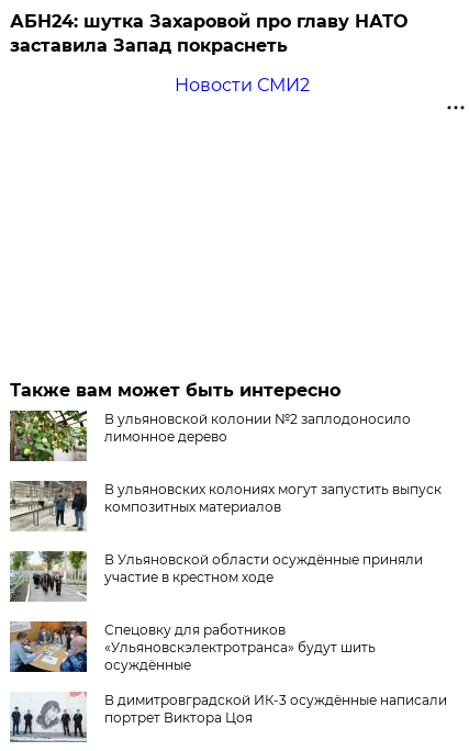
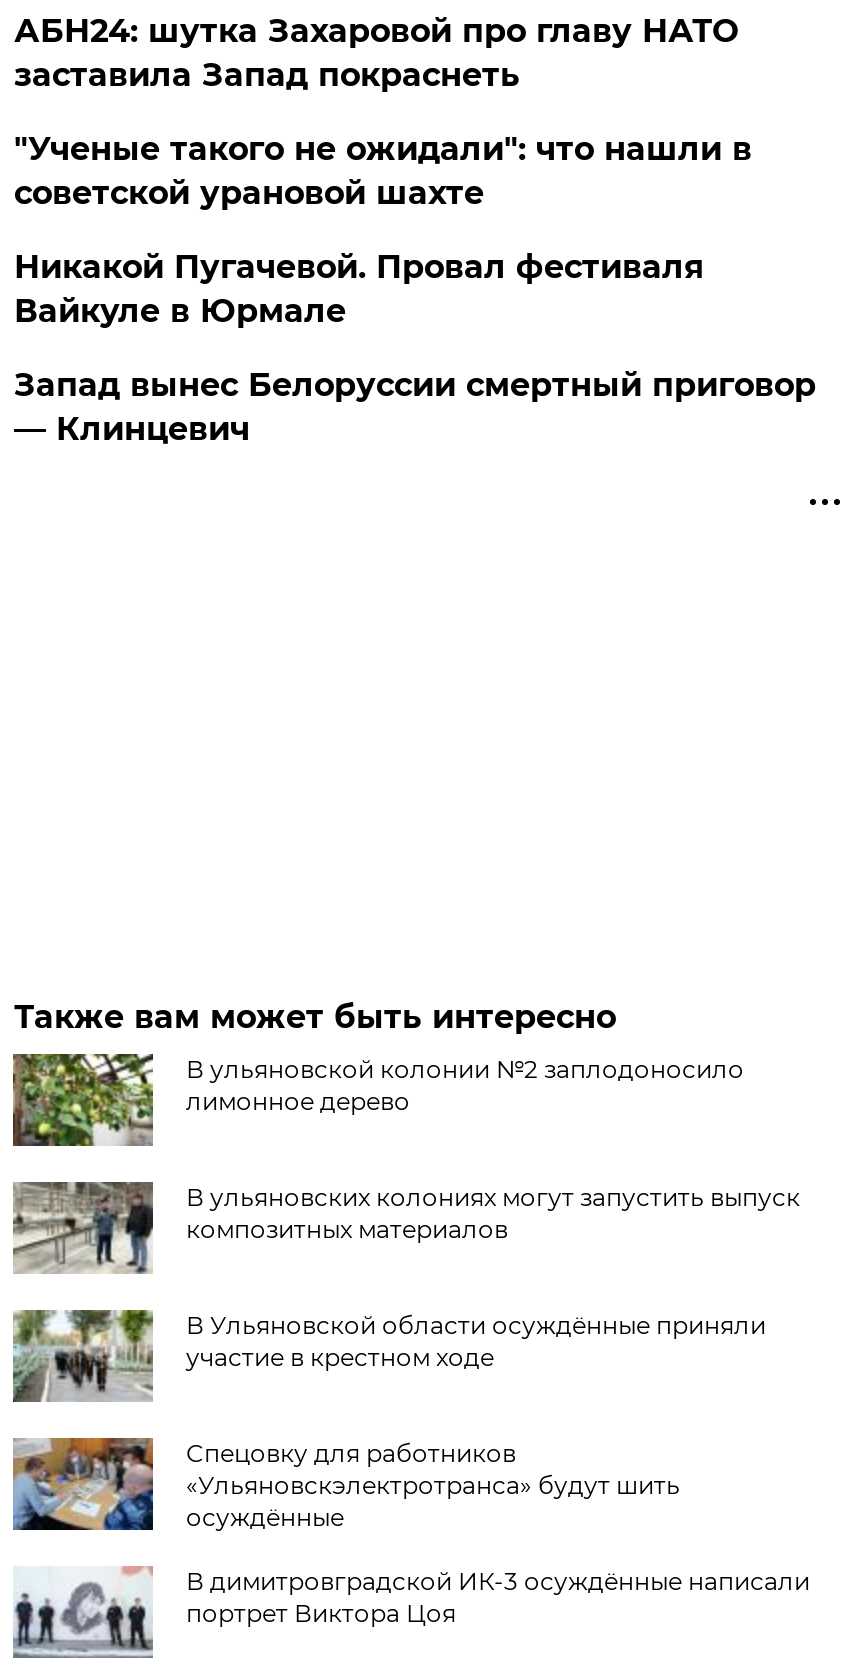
[174,75,309,96] Новости СМИ2 -> [14,130,816,448] "Ученые такого не ожидали": что нашли в | советской урановой шахте | Никакой Пугачевой. Провал фестиваля | Вайкуле в Юрмале | Запад вынес Белоруссии смертный приговор | — Клинцевич

